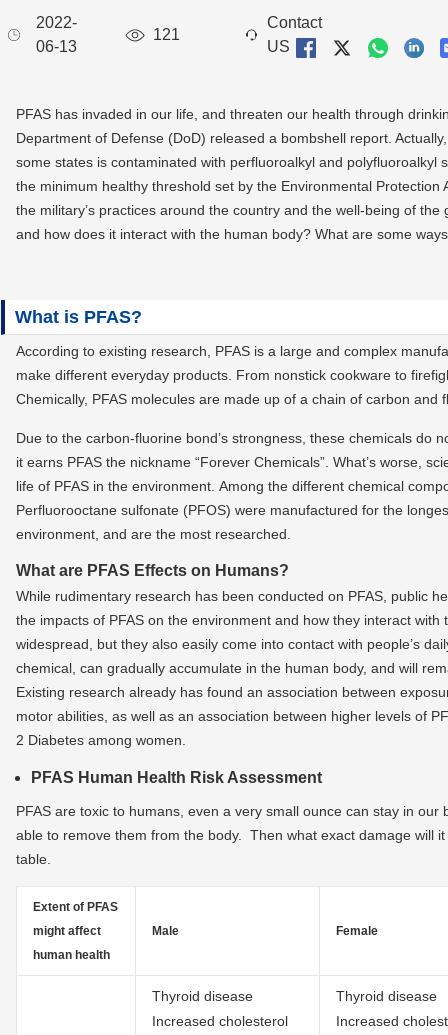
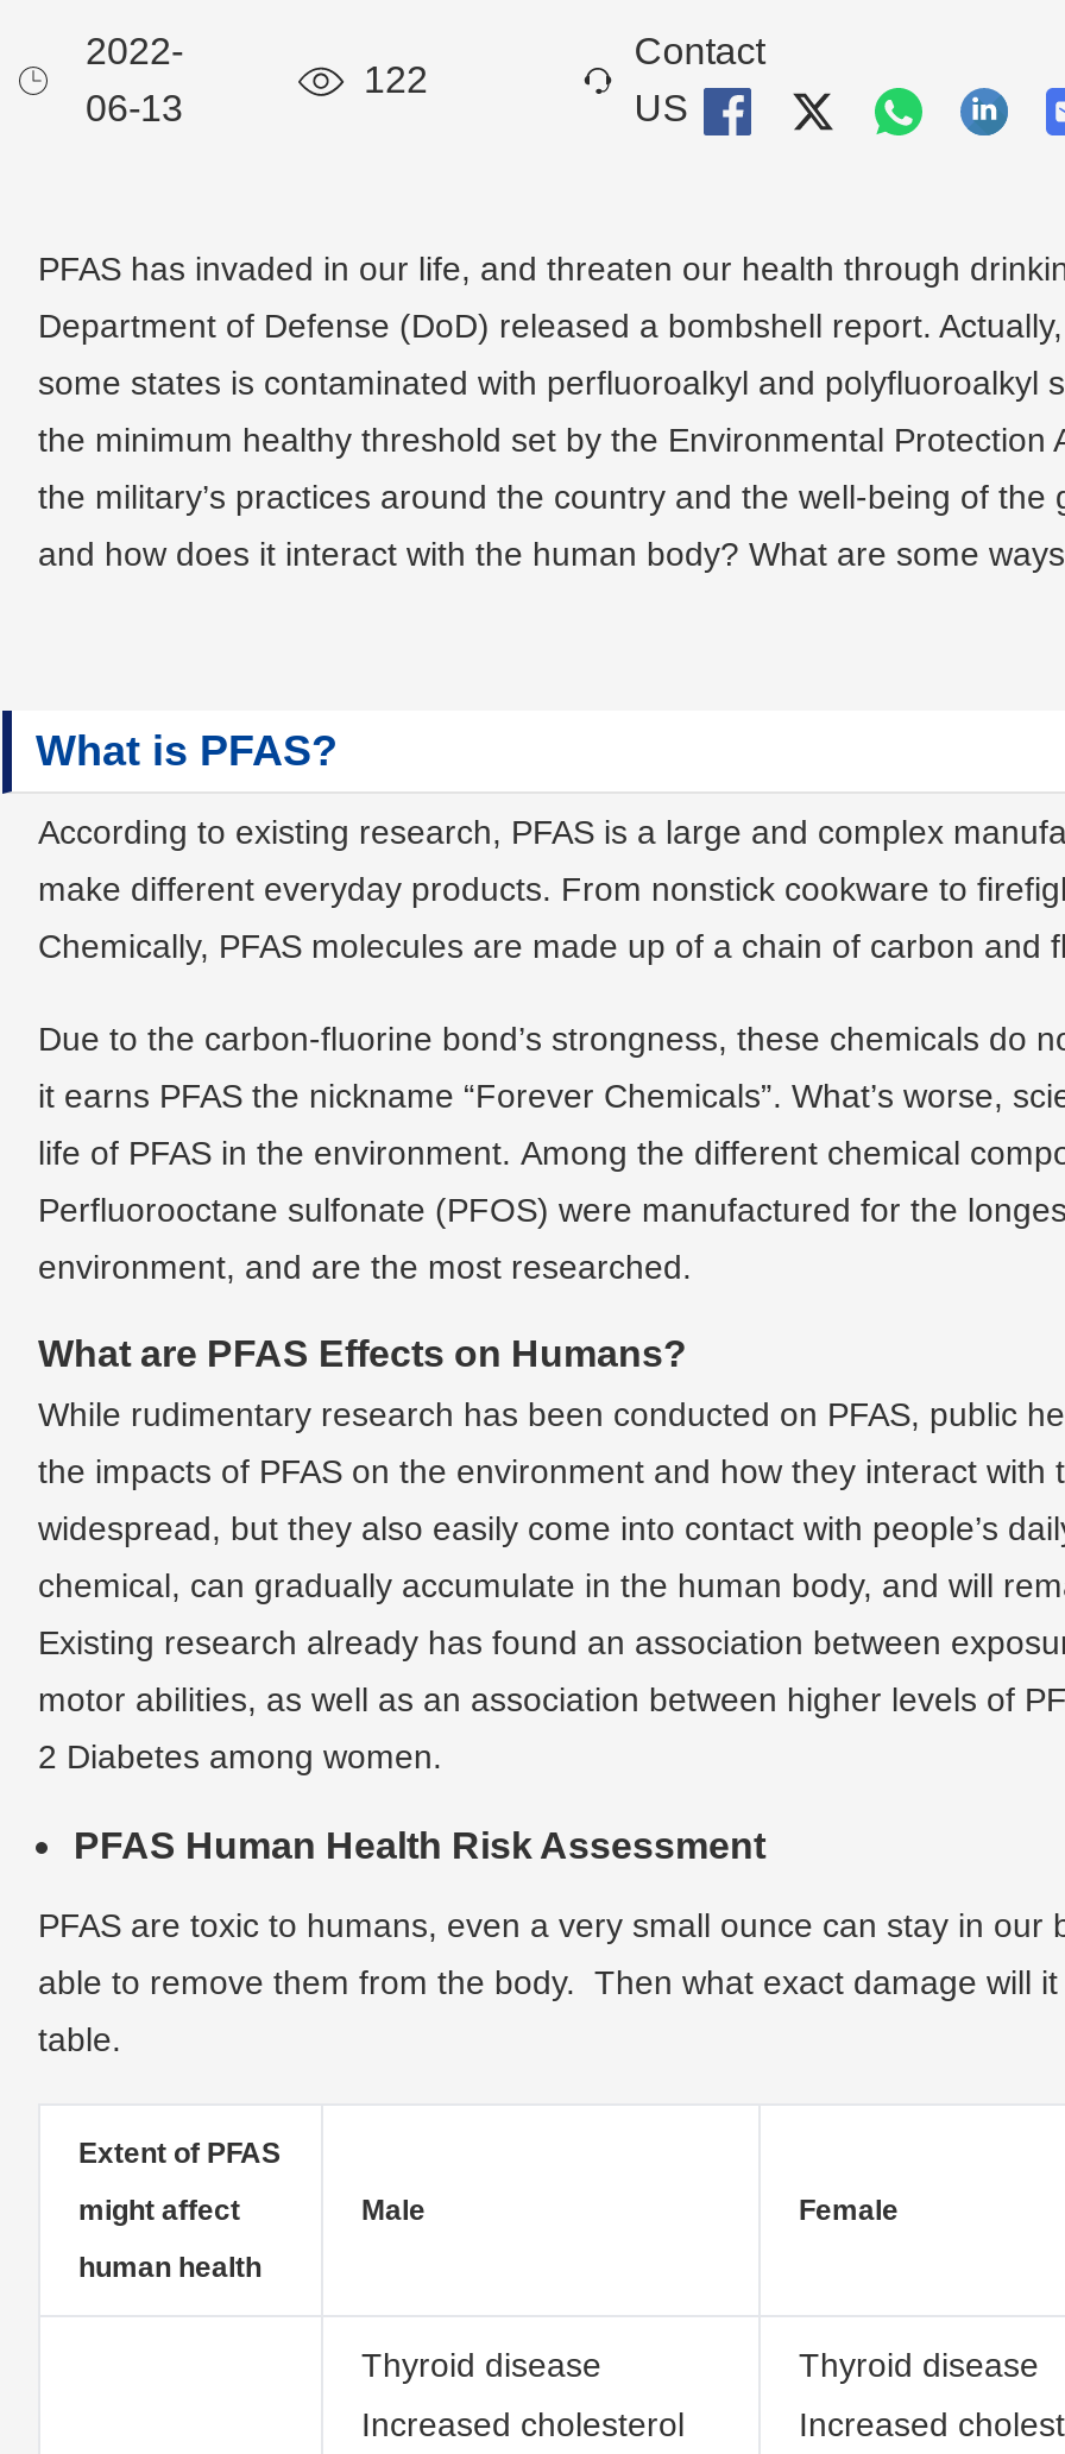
[153,26,180,43] 121 -> [364,59,428,100] 122

